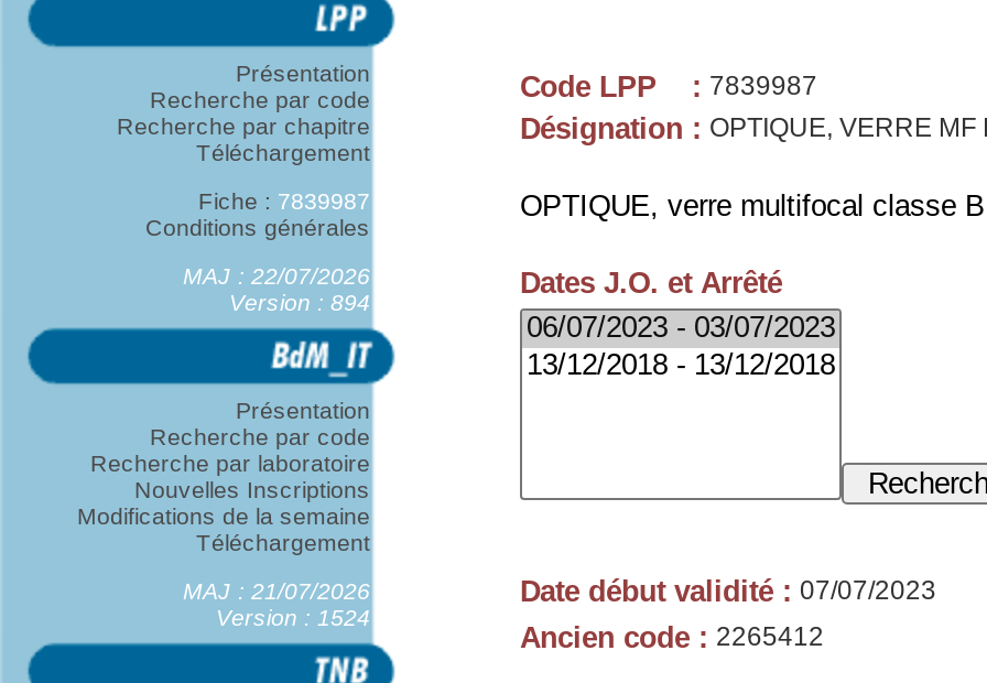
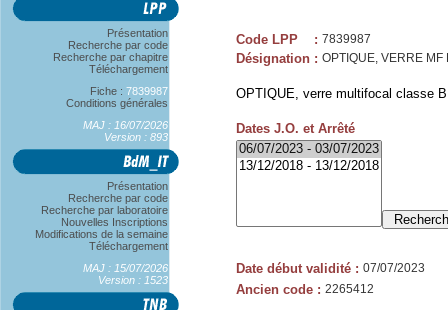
[183,262,370,289] MAJ : 22/07/2026 -> [83,119,168,131] MAJ : 16/07/2026
[229,289,370,315] Version : 894 -> [104,131,168,143] Version : 893
[183,577,370,604] MAJ : 21/07/2026 -> [83,262,168,274] MAJ : 15/07/2026
[216,604,370,630] Version : 1524 -> [98,274,168,286] Version : 1523

